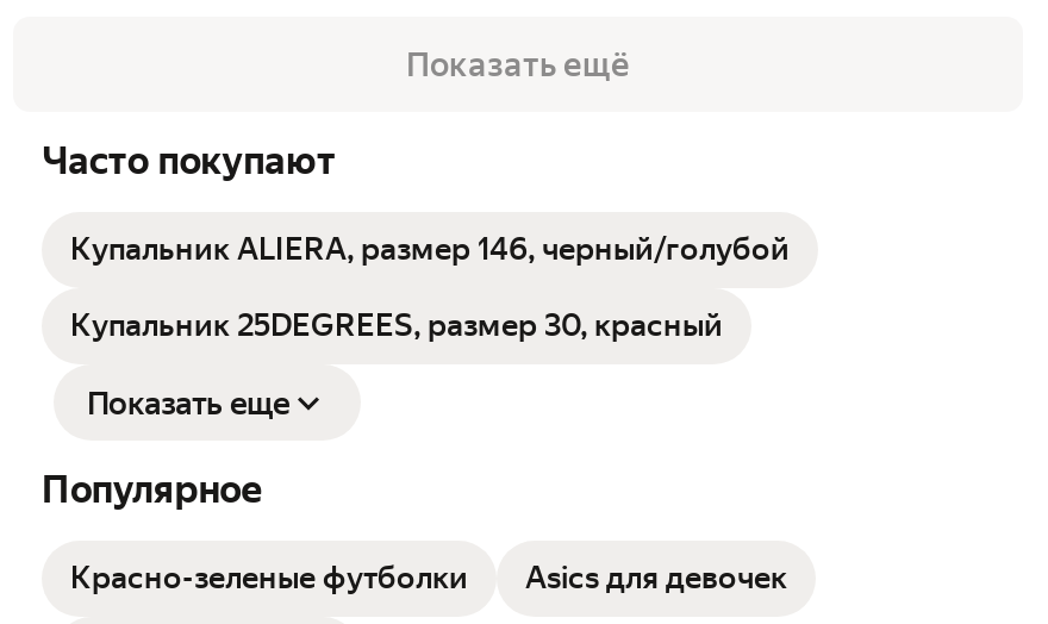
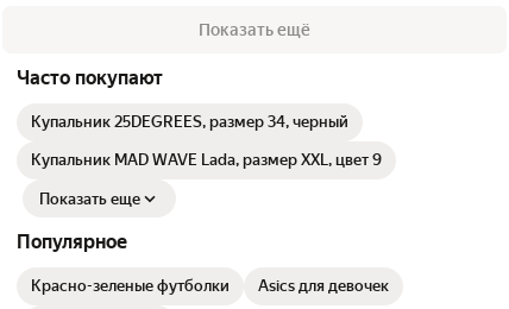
[70,232,790,268] Купальник ALIERA, размер 146, черный/голубой -> [31,113,348,131] Купальник 25DEGREES, размер 34, черный
[70,308,723,344] Купальник 25DEGREES, размер 30, красный -> [31,151,382,169] Купальник MAD WAVE Lada, размер XXL, цвет 9

